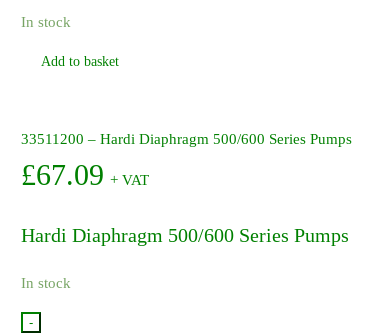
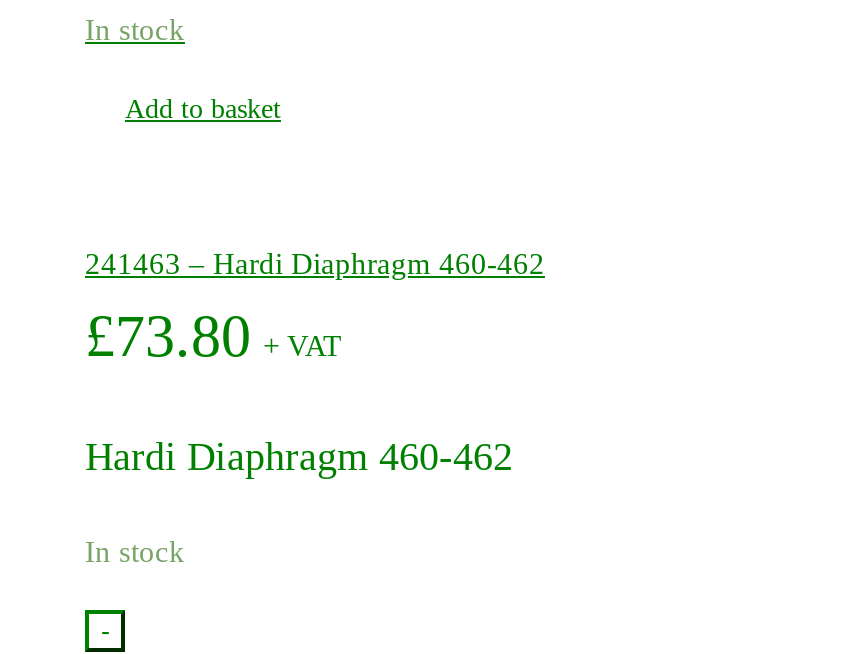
[21,131,352,191] 33511200 – Hardi Diaphragm 500/600 Series Pumps | £67.09 + VAT -> [85,248,545,368] 241463 – Hardi Diaphragm 460-462 | £73.80 + VAT
[21,224,349,246] Hardi Diaphragm 500/600 Series Pumps -> [85,434,513,478] Hardi Diaphragm 460-462

